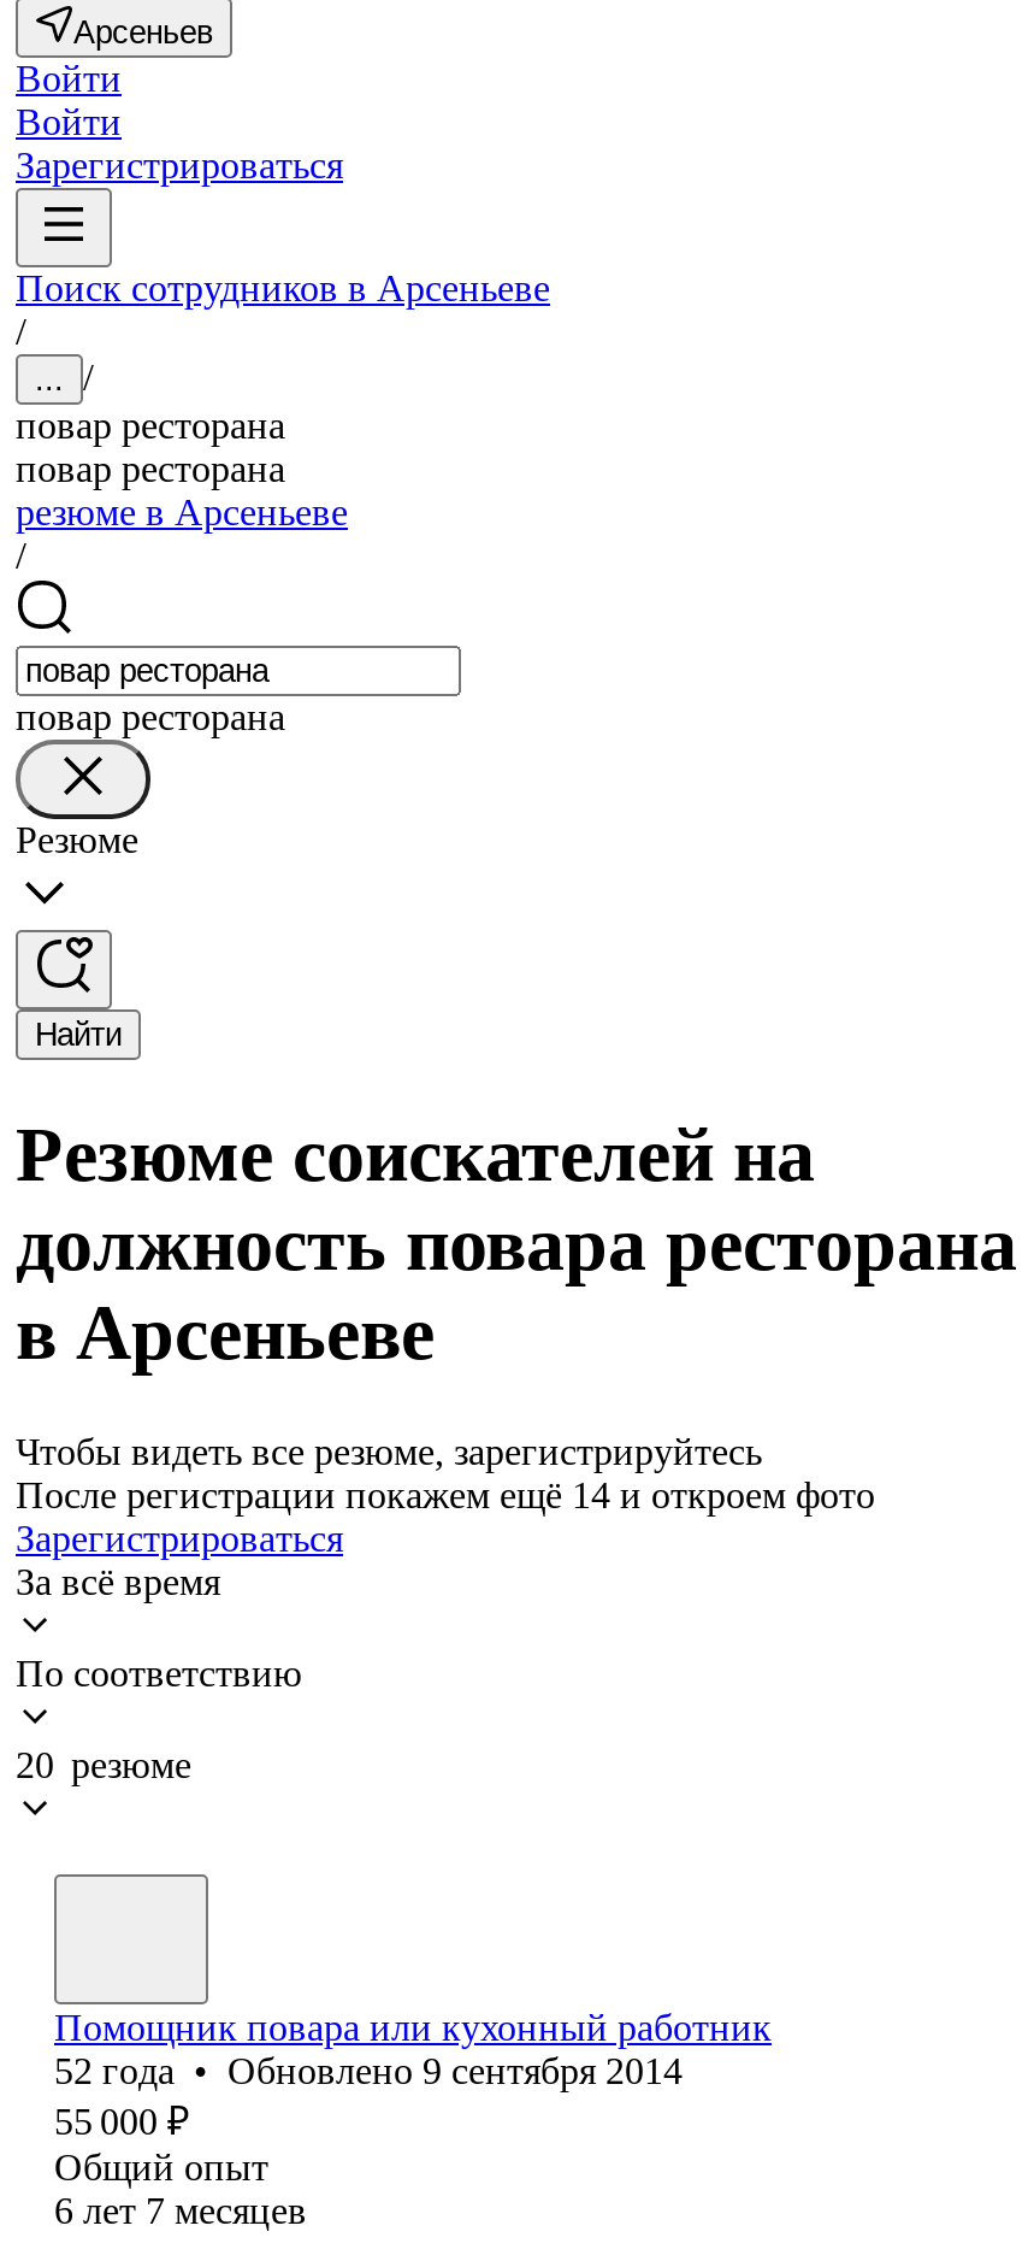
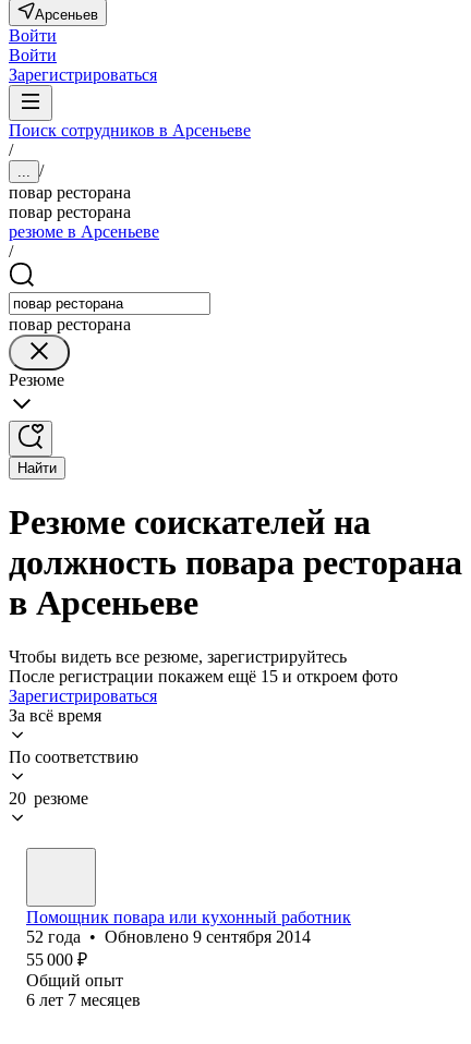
[16,1474,875,1515] После регистрации покажем ещё 14 и откроем фото -> [9,667,398,685] После регистрации покажем ещё 15 и откроем фото

